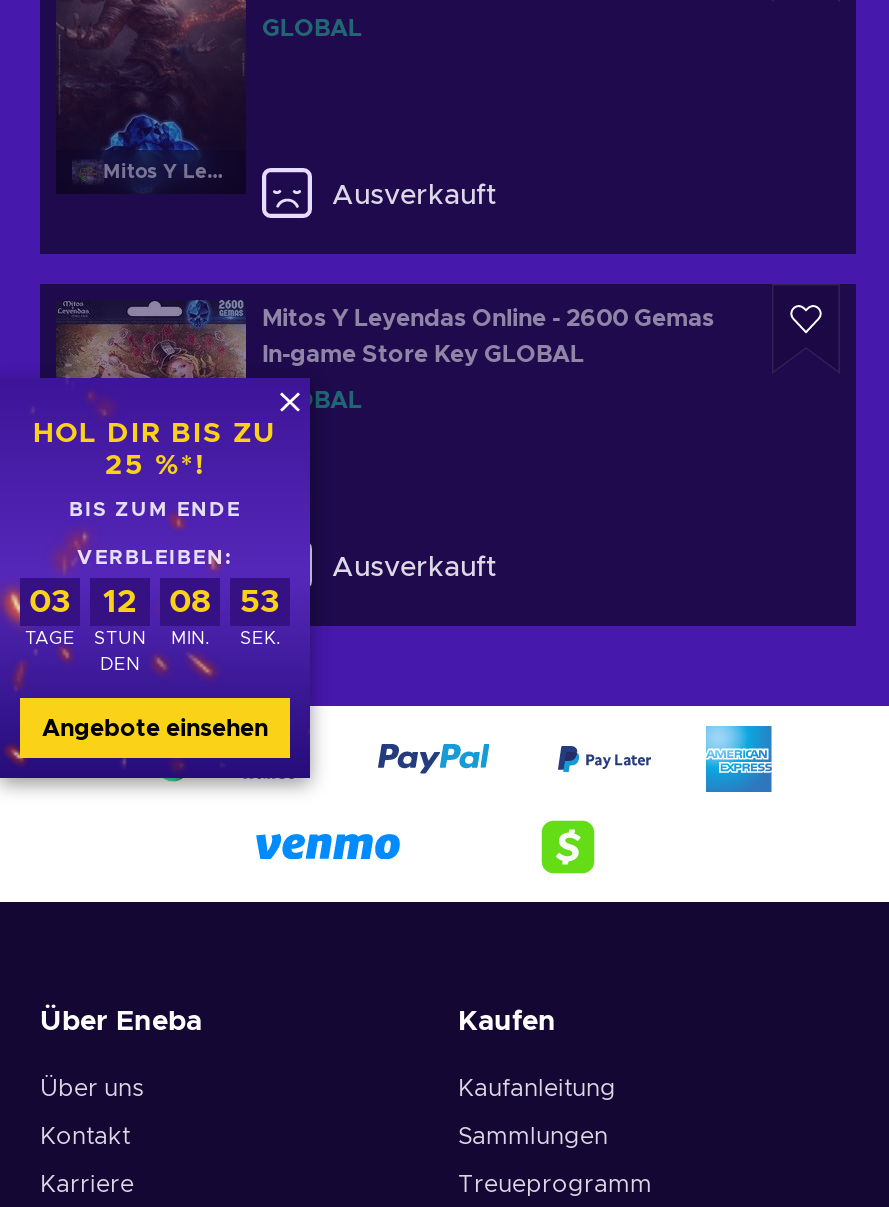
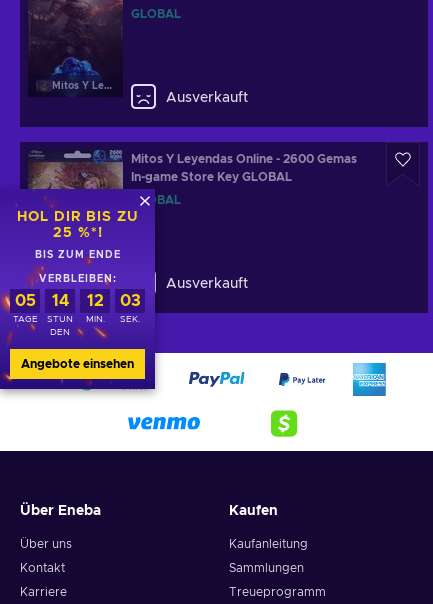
[29,586,71,618] 03 -> [14,293,35,309] 05
[103,586,137,618] 12 -> [51,293,68,309] 14
[169,586,211,618] 08 -> [86,293,103,309] 12
[240,586,280,618] 53 -> [119,293,140,309] 03

